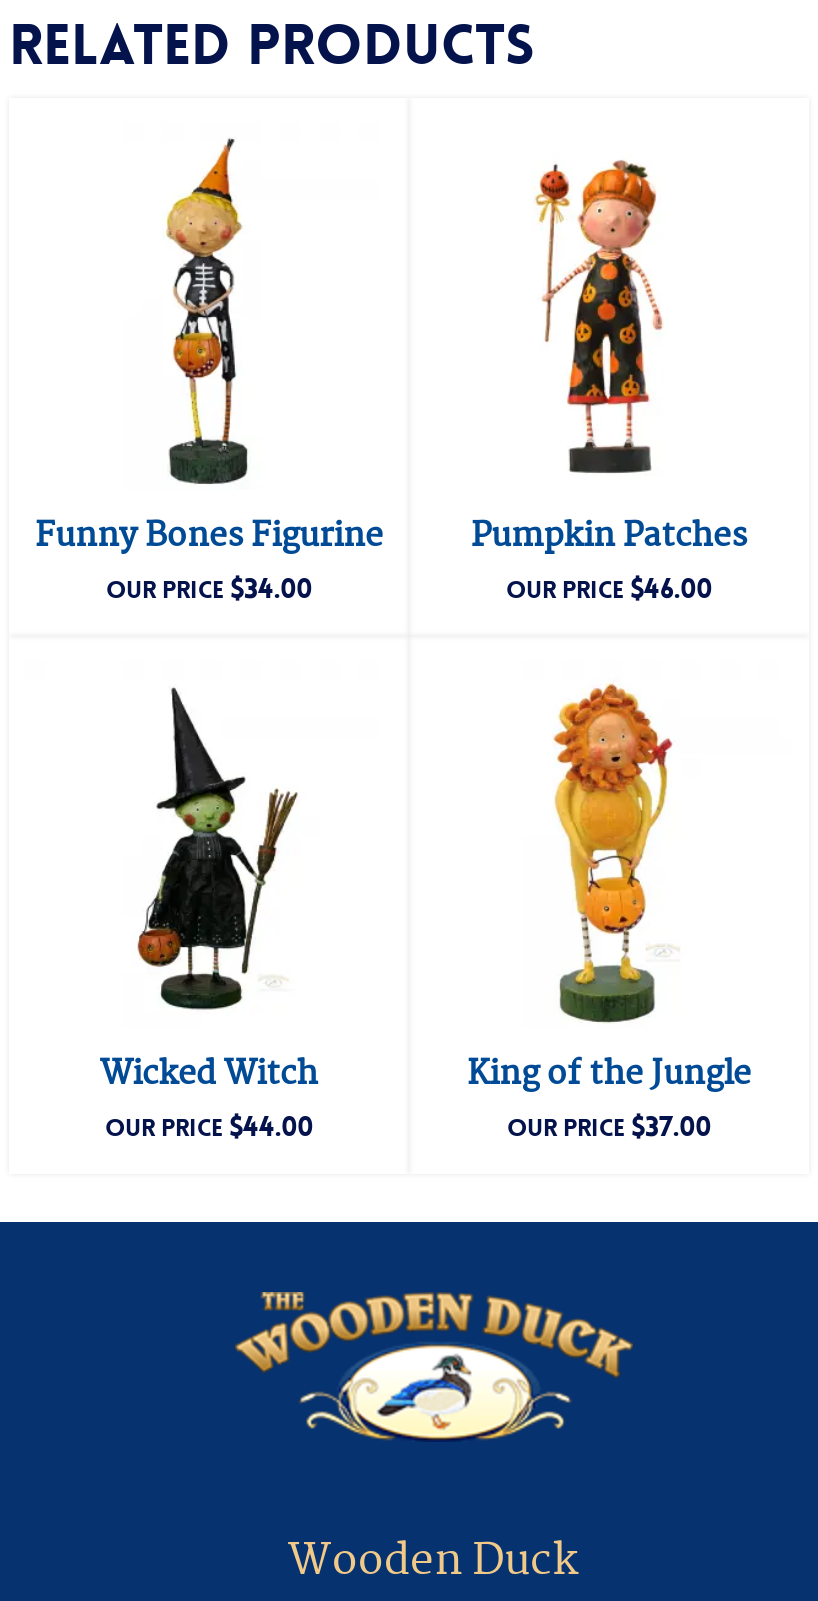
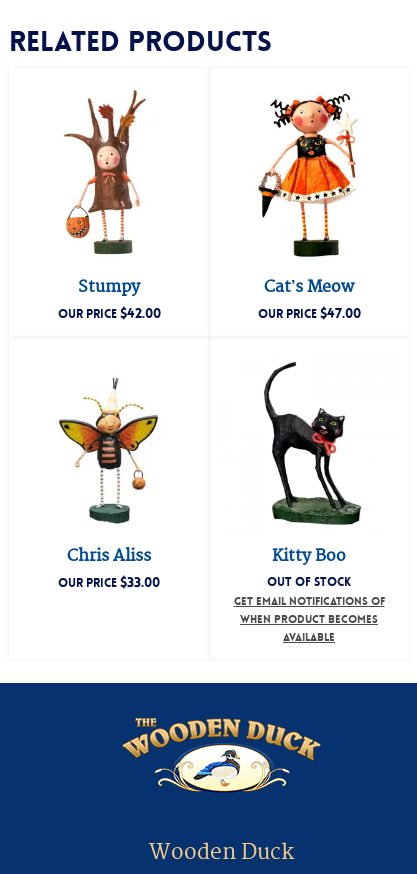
[157,138,251,396] [image] -> [63,89,146,261] [image]
[539,154,699,396] [image] -> [257,93,357,257] [image]
[35,516,383,606] Funny Bones Figurine | OUR PRICE $34.00 -> [57,277,160,322] Stumpy | OUR PRICE $42.00
[471,516,747,606] Pumpkin Patches | OUR PRICE $46.00 -> [257,277,360,322] Cat’s Meow | OUR PRICE $47.00
[139,686,299,934] [image] -> [58,383,159,524] [image]
[537,682,673,934] [image] -> [263,383,362,530] [image]
[100,1054,318,1144] Wicked Witch | OUR PRICE $44.00 -> [58,546,160,591] Chris Aliss | OUR PRICE $33.00
[467,1054,751,1144] King of the Jungle | OUR PRICE $37.00 -> [233,546,384,645] Kitty Boo | OUT OF STOCK | GET EMAIL NOTIFICATIONS OF | WHEN PRODUCT BECOMES | AVAILABLE

